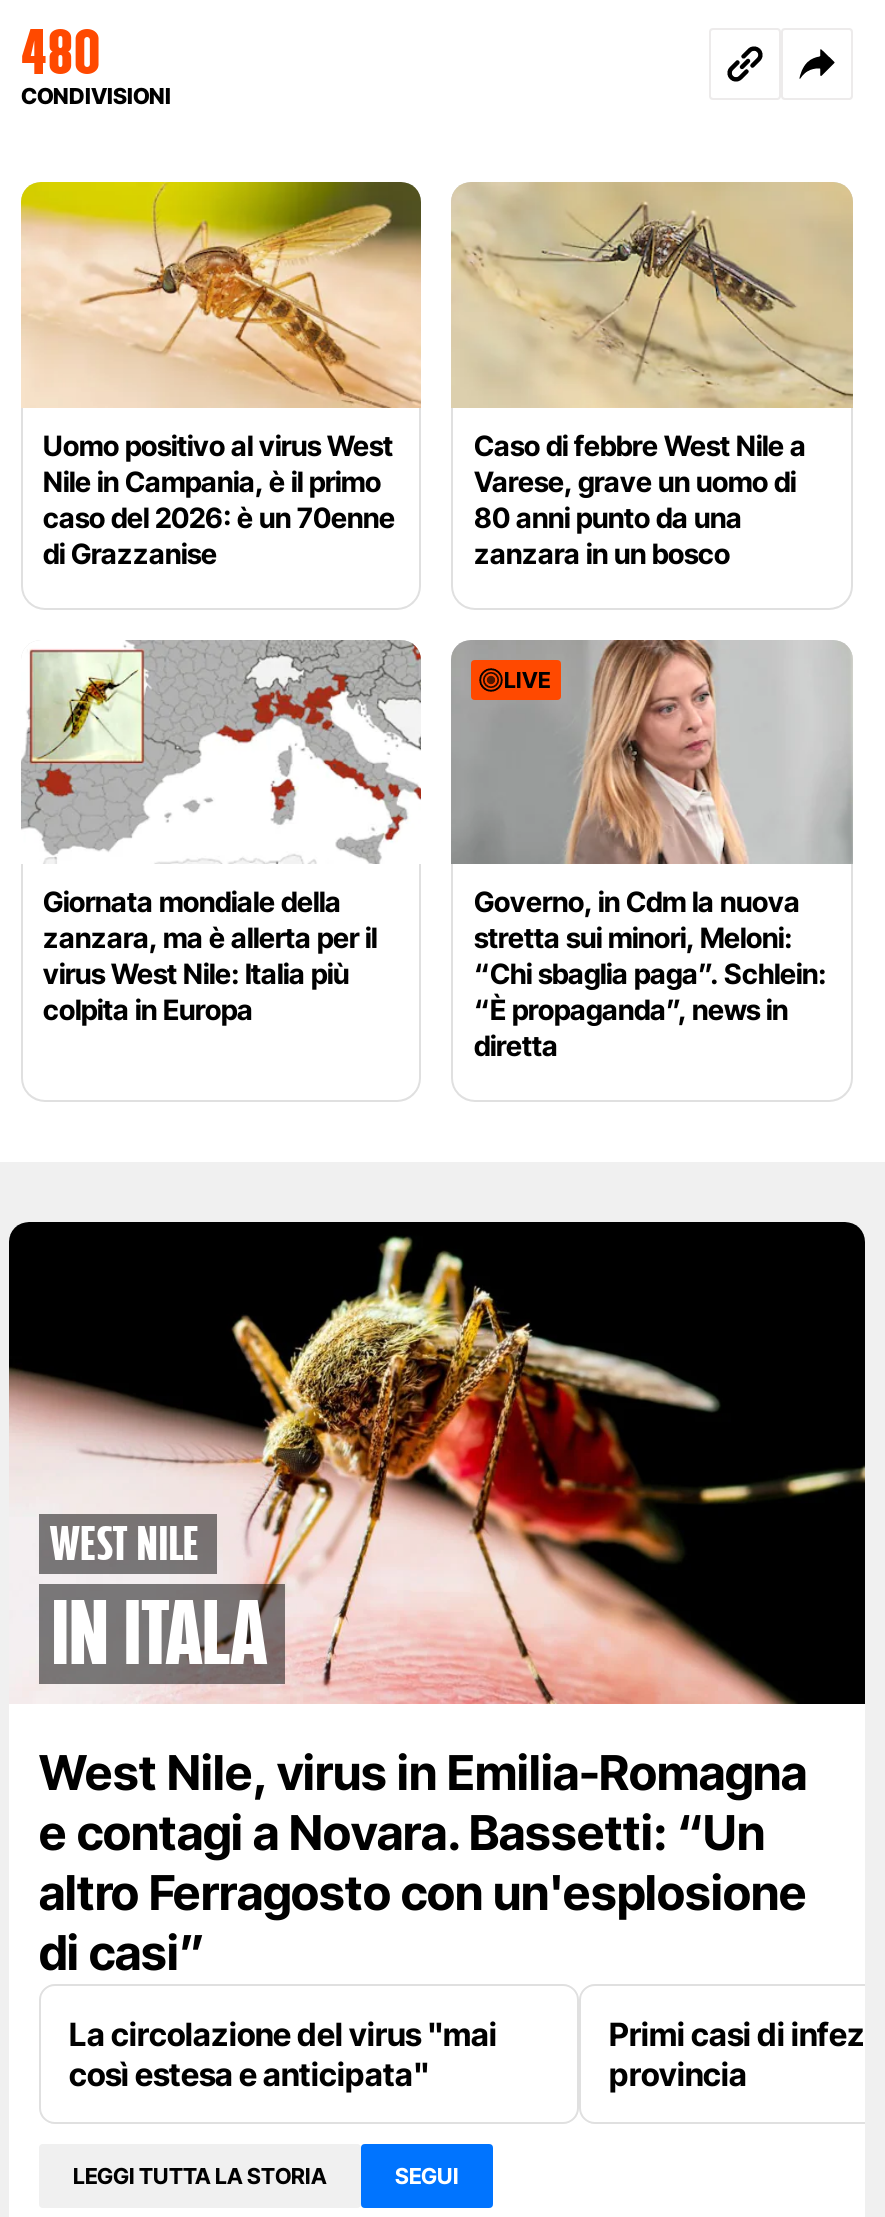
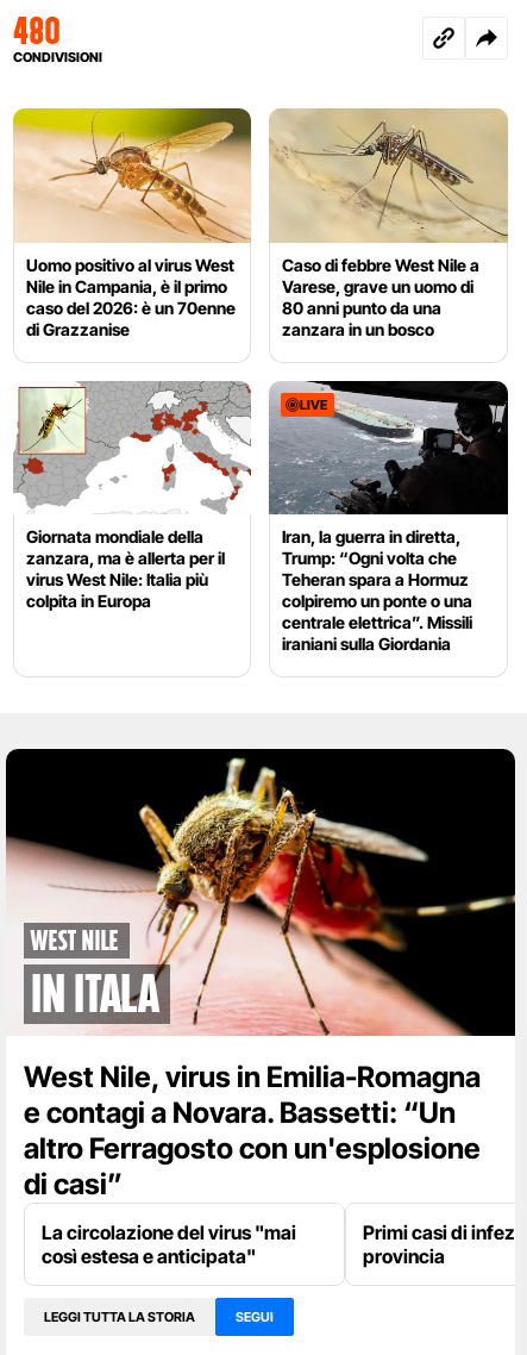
[451,638,853,1063] [image] | Governo, in Cdm la nuova | stretta sui minori, Meloni: | “Chi sbaglia paga”. Schlein: | “È propaganda”, news in | diretta -> [270,380,509,654] [image] | Iran, la guerra in diretta, | Trump: “Ogni volta che | Teheran spara a Hormuz | colpiremo un ponte o una | centrale elettrica”. Missili | iraniani sulla Giordania

